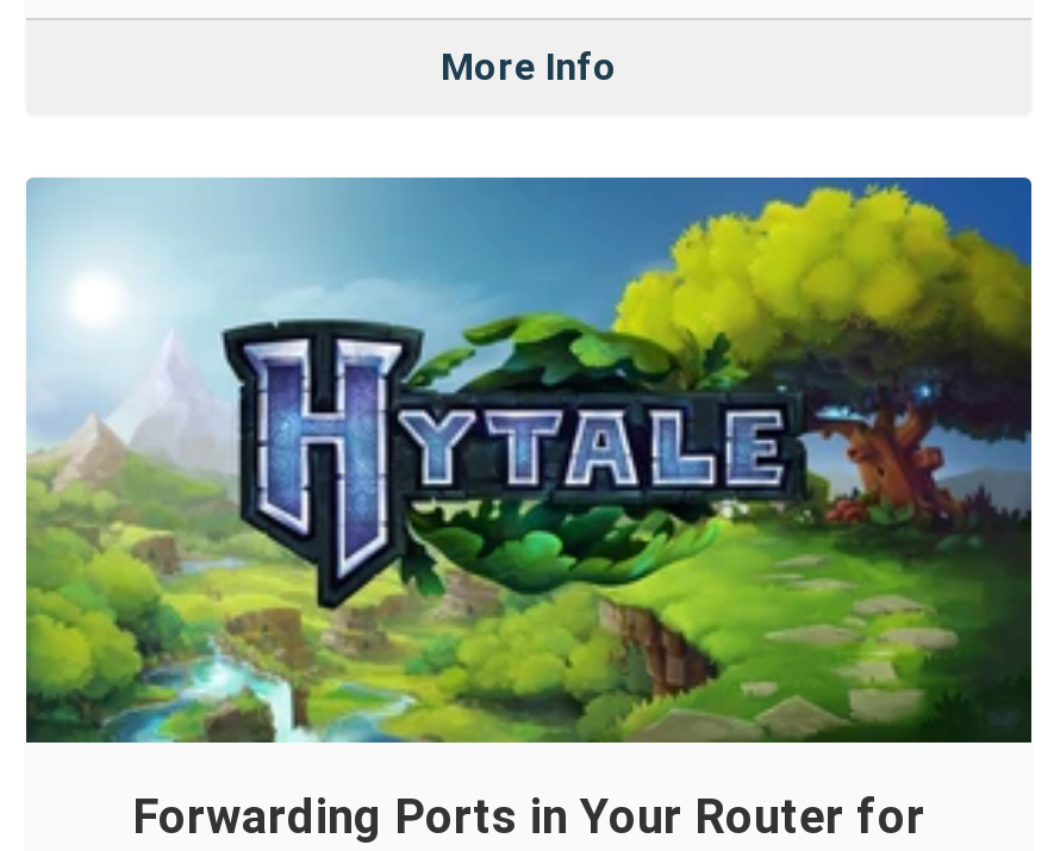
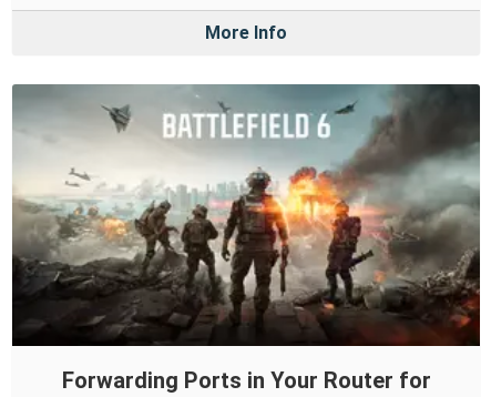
[24,176,1034,746] [image] -> [11,83,481,347] [image]

